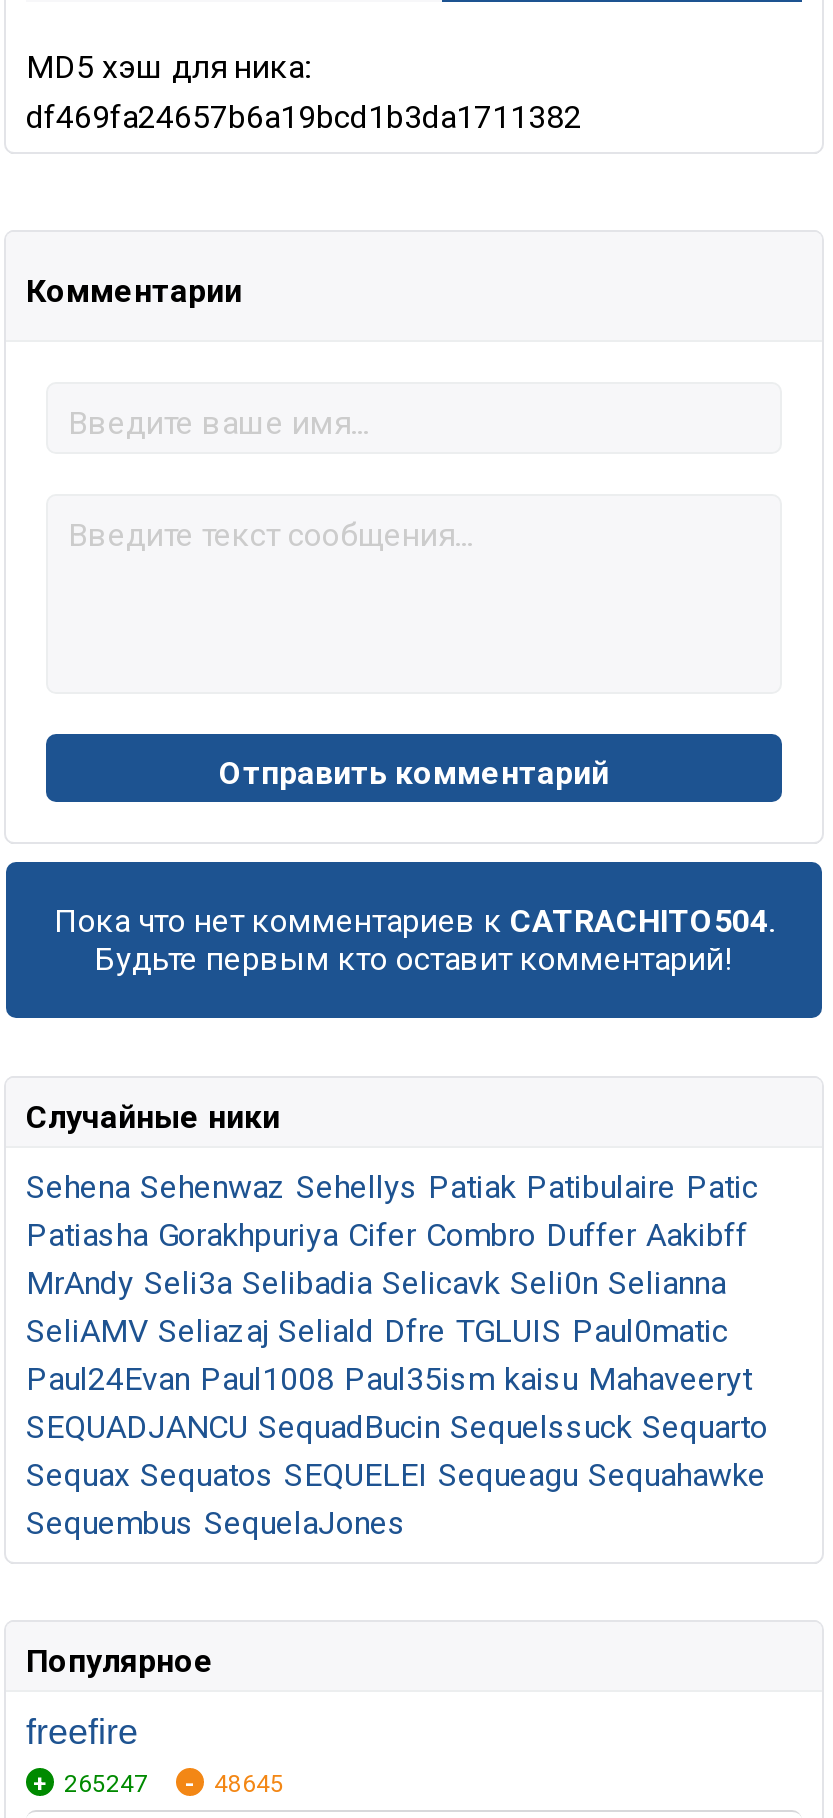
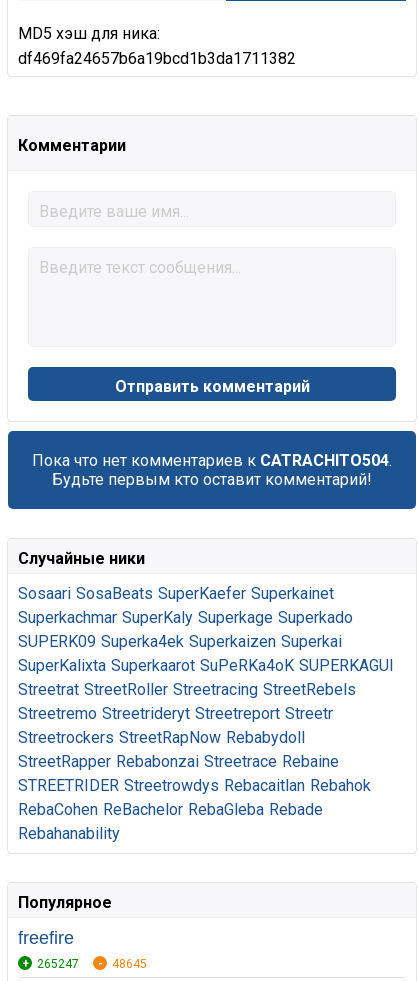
[26,1168,768,1542] Sehena Sehenwaz Sehellys Patiak Patibulaire Patic | Patiasha Gorakhpuriya Cifer Combro Duffer Aakibff | MrAndy Seli3a Selibadia Selicavk Seli0n Selianna | SeliAMV Seliazaj Seliald Dfre TGLUIS Paul0matic | Paul24Evan Paul1008 Paul35ism kaisu Mahaveeryt | SEQUADJANCU SequadBucin Sequelssuck Sequarto | Sequax Sequatos SEQUELEI Sequeagu Sequahawke | Sequembus SequelaJones -> [18,584,394,843] Sosaari SosaBeats SuperKaefer Superkainet | Superkachmar SuperKaly Superkage Superkado | SUPERK09 Superka4ek Superkaizen Superkai | SuperKalixta Superkaarot SuPeRKa4oK SUPERKAGUI | Streetrat StreetRoller Streetracing StreetRebels | Streetremo Streetrideryt Streetreport Streetr | Streetrockers StreetRapNow Rebabydoll | StreetRapper Rebabonzai Streetrace Rebaine | STREETRIDER Streetrowdys Rebacaitlan Rebahok | RebaCohen ReBachelor RebaGleba Rebade | Rebahanability

